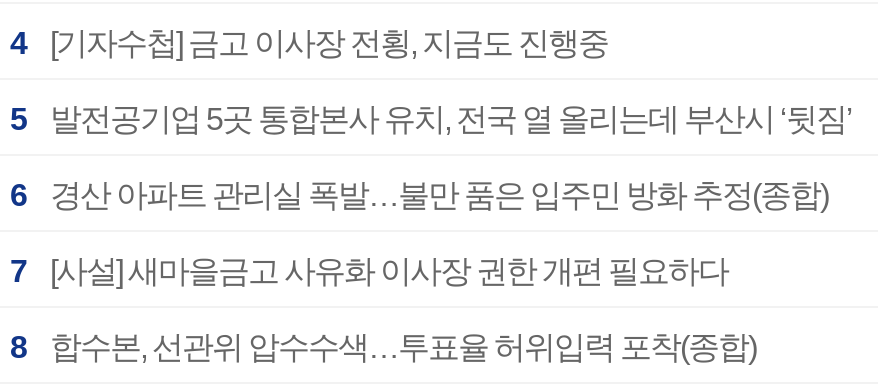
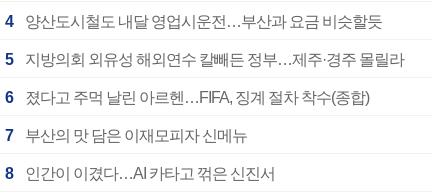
[50,26,608,60] [기자수첩] 금고 이사장 전횡, 지금도 진행중 -> [25,13,382,30] 양산도시철도 내달 영업시운전…부산과 요금 비슷할듯
[50,102,852,136] 발전공기업 5곳 통합본사 유치, 전국 열 올리는데 부산시 ‘뒷짐’ -> [25,51,404,68] 지방의회 외유성 해외연수 칼빼든 정부…제주·경주 몰릴라
[50,178,828,212] 경산 아파트 관리실 폭발…불만 품은 입주민 방화 추정(종합) -> [25,89,369,106] 졌다고 주먹 날린 아르헨…FIFA, 징계 절차 착수(종합)
[50,254,728,288] [사설] 새마을금고 사유화 이사장 권한 개편 필요하다 -> [25,127,247,144] 부산의 맛 담은 이재모피자 신메뉴
[50,330,756,364] 합수본, 선관위 압수수색…투표율 허위입력 포착(종합) -> [25,165,275,182] 인간이 이겼다…AI 카타고 꺾은 신진서

